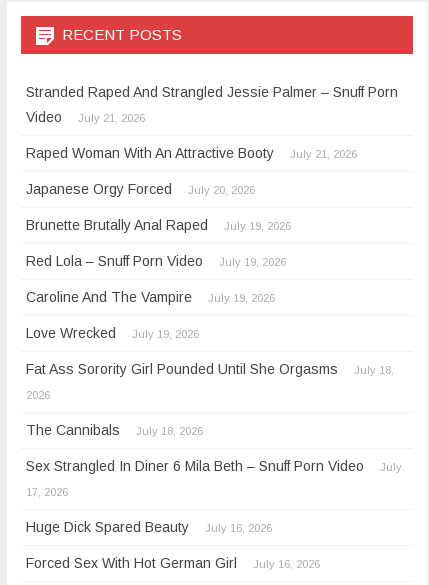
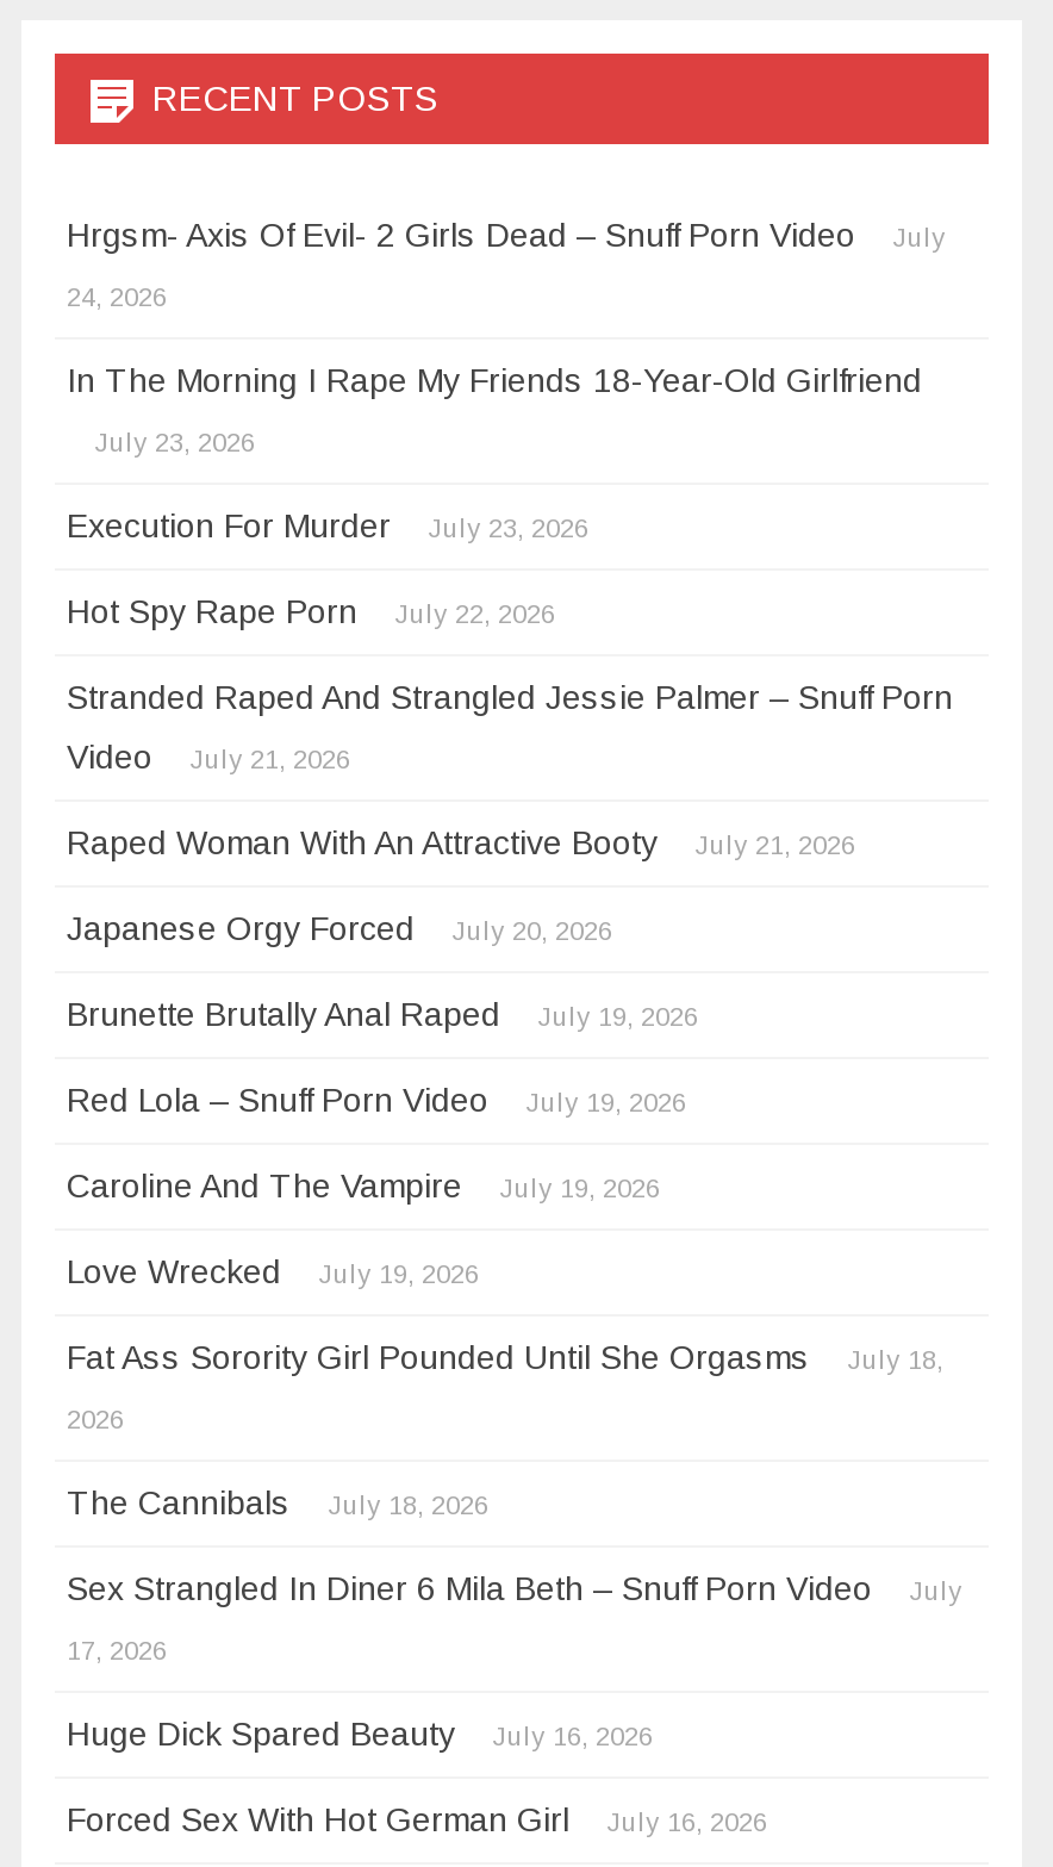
none -> [67,215,946,630] Hrgsm- Axis Of Evil- 2 Girls Dead – Snuff Porn Video | July | 24, 2026 | In The Morning I Rape My Friends 18-Year-Old Girlfriend | July 23, 2026 | Execution For Murder | July 23, 2026 | Hot Spy Rape Porn | July 22, 2026

